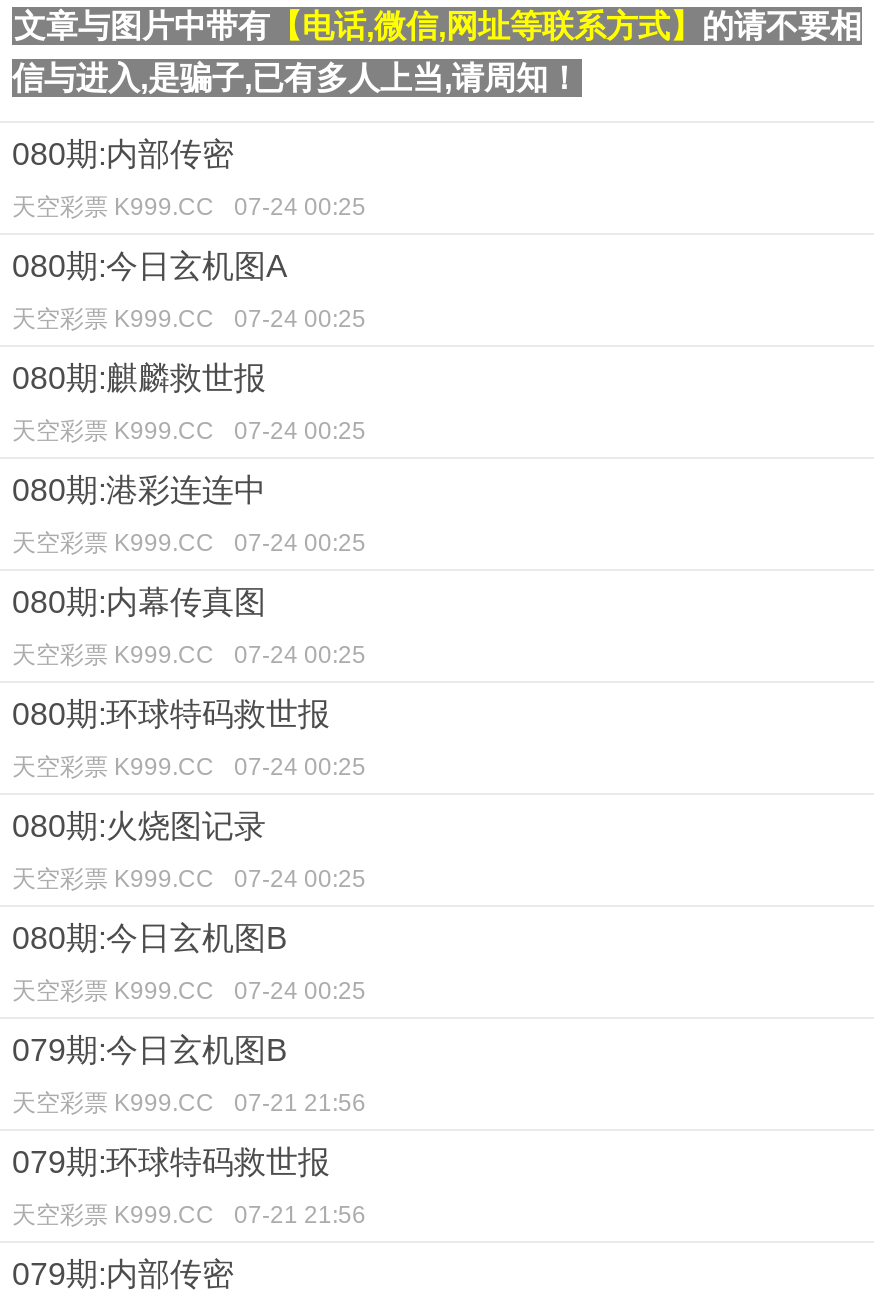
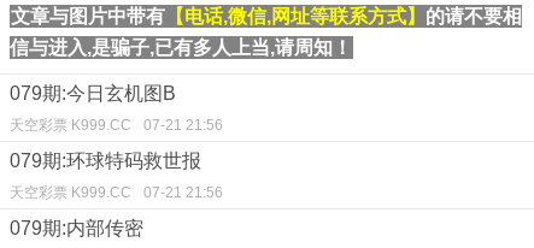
[12,137,366,1005] 080期:内部传密 | 天空彩票 K999.CC | 07-24 00:25 | 080期:今日玄机图A | 天空彩票 K999.CC | 07-24 00:25 | 080期:麒麟救世报 | 天空彩票 K999.CC | 07-24 00:25 | 080期:港彩连连中 | 天空彩票 K999.CC | 07-24 00:25 | 080期:内幕传真图 | 天空彩票 K999.CC | 07-24 00:25 | 080期:环球特码救世报 | 天空彩票 K999.CC | 07-24 00:25 | 080期:火烧图记录 | 天空彩票 K999.CC | 07-24 00:25 | 080期:今日玄机图B | 天空彩票 K999.CC | 07-24 00:25 -> none

